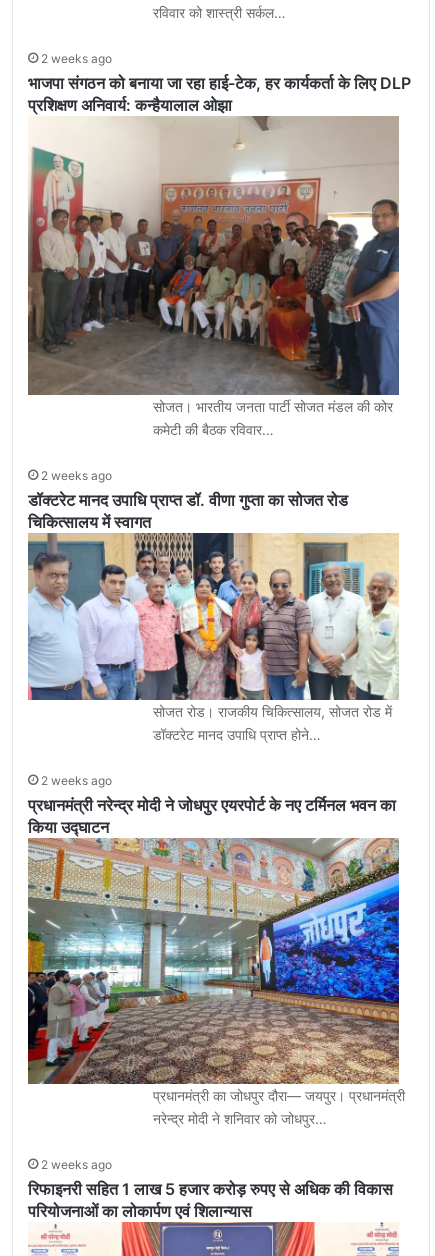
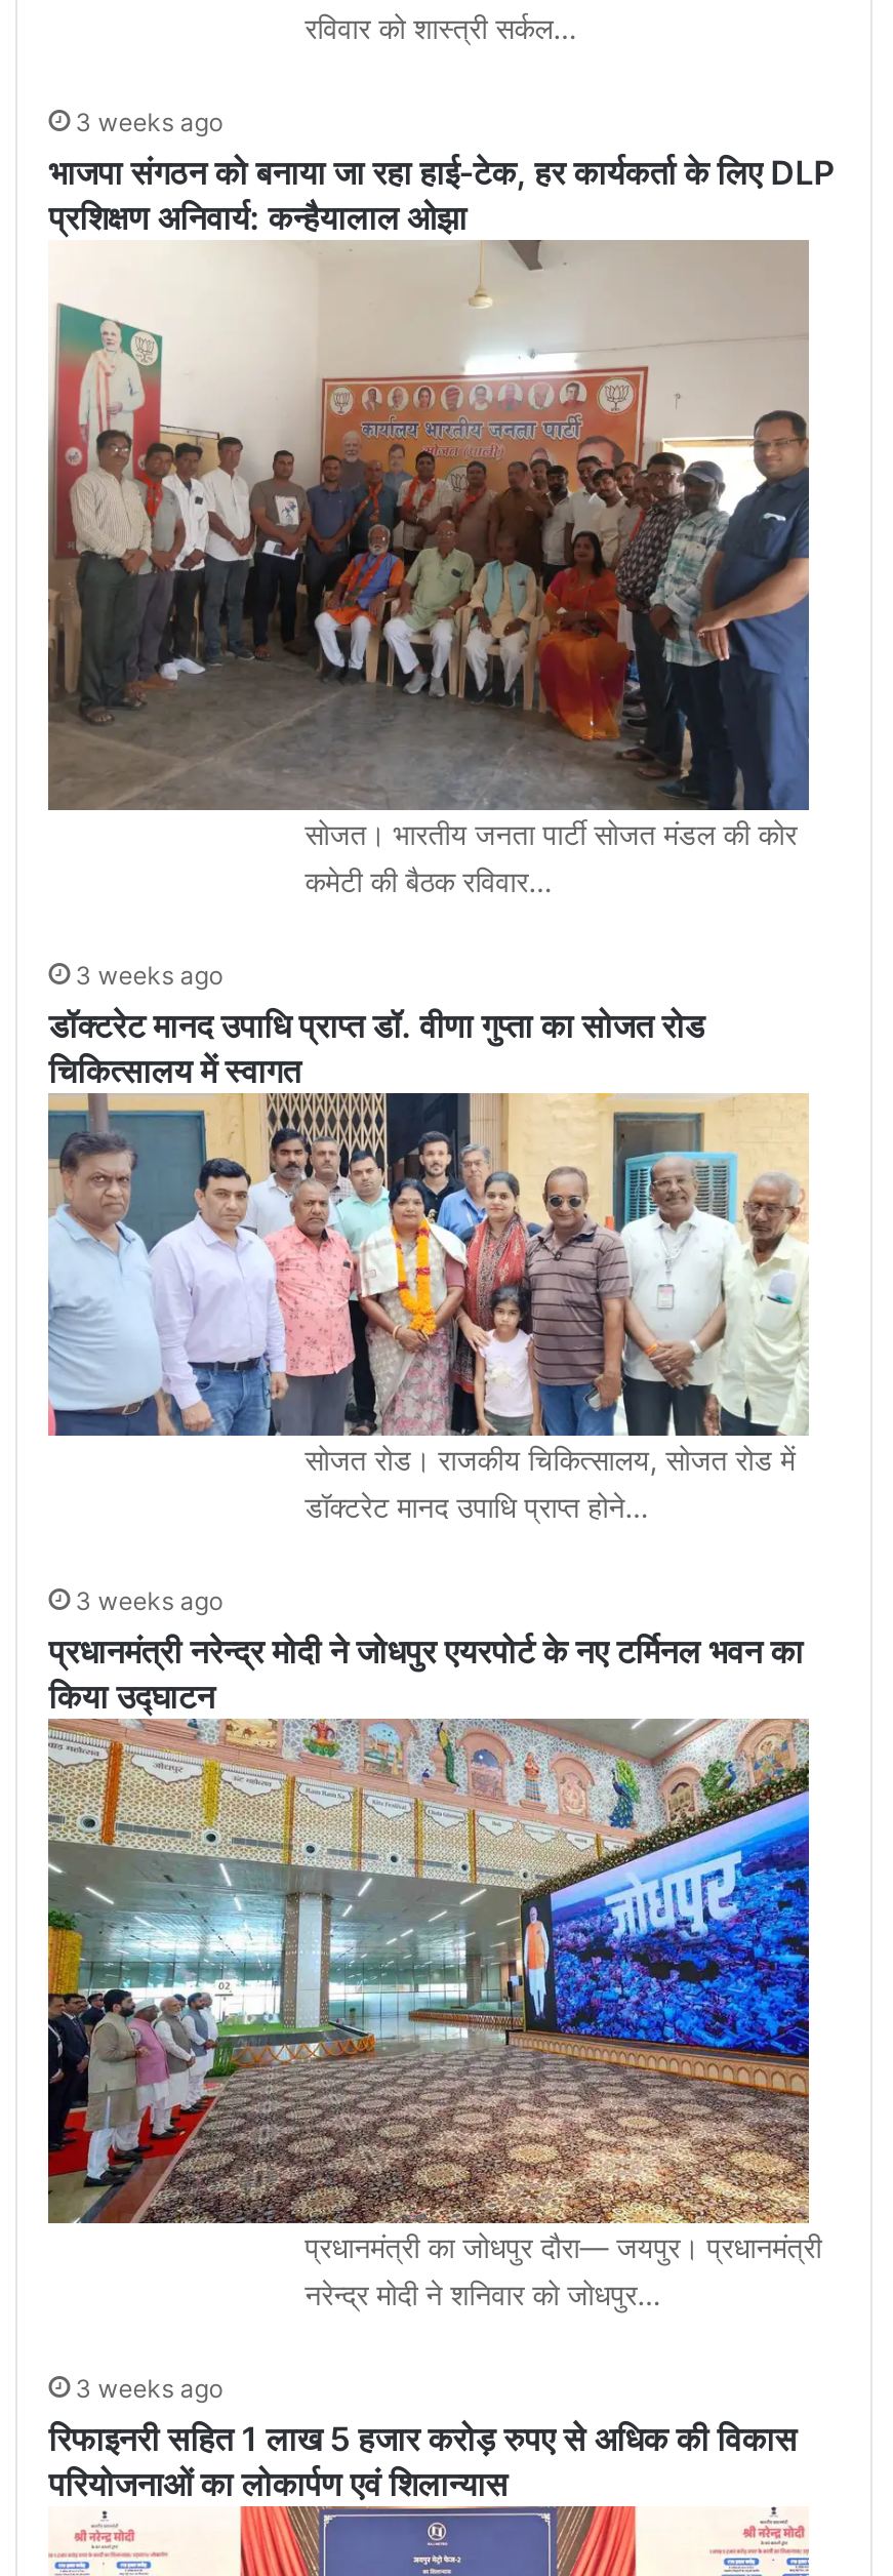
[41,51,112,66] 2 weeks ago -> [75,106,223,136] 3 weeks ago
[41,468,112,483] 2 weeks ago -> [75,960,223,991] 3 weeks ago
[41,773,112,788] 2 weeks ago -> [75,1586,223,1617] 3 weeks ago
[41,1157,112,1172] 2 weeks ago -> [75,2373,223,2404] 3 weeks ago

